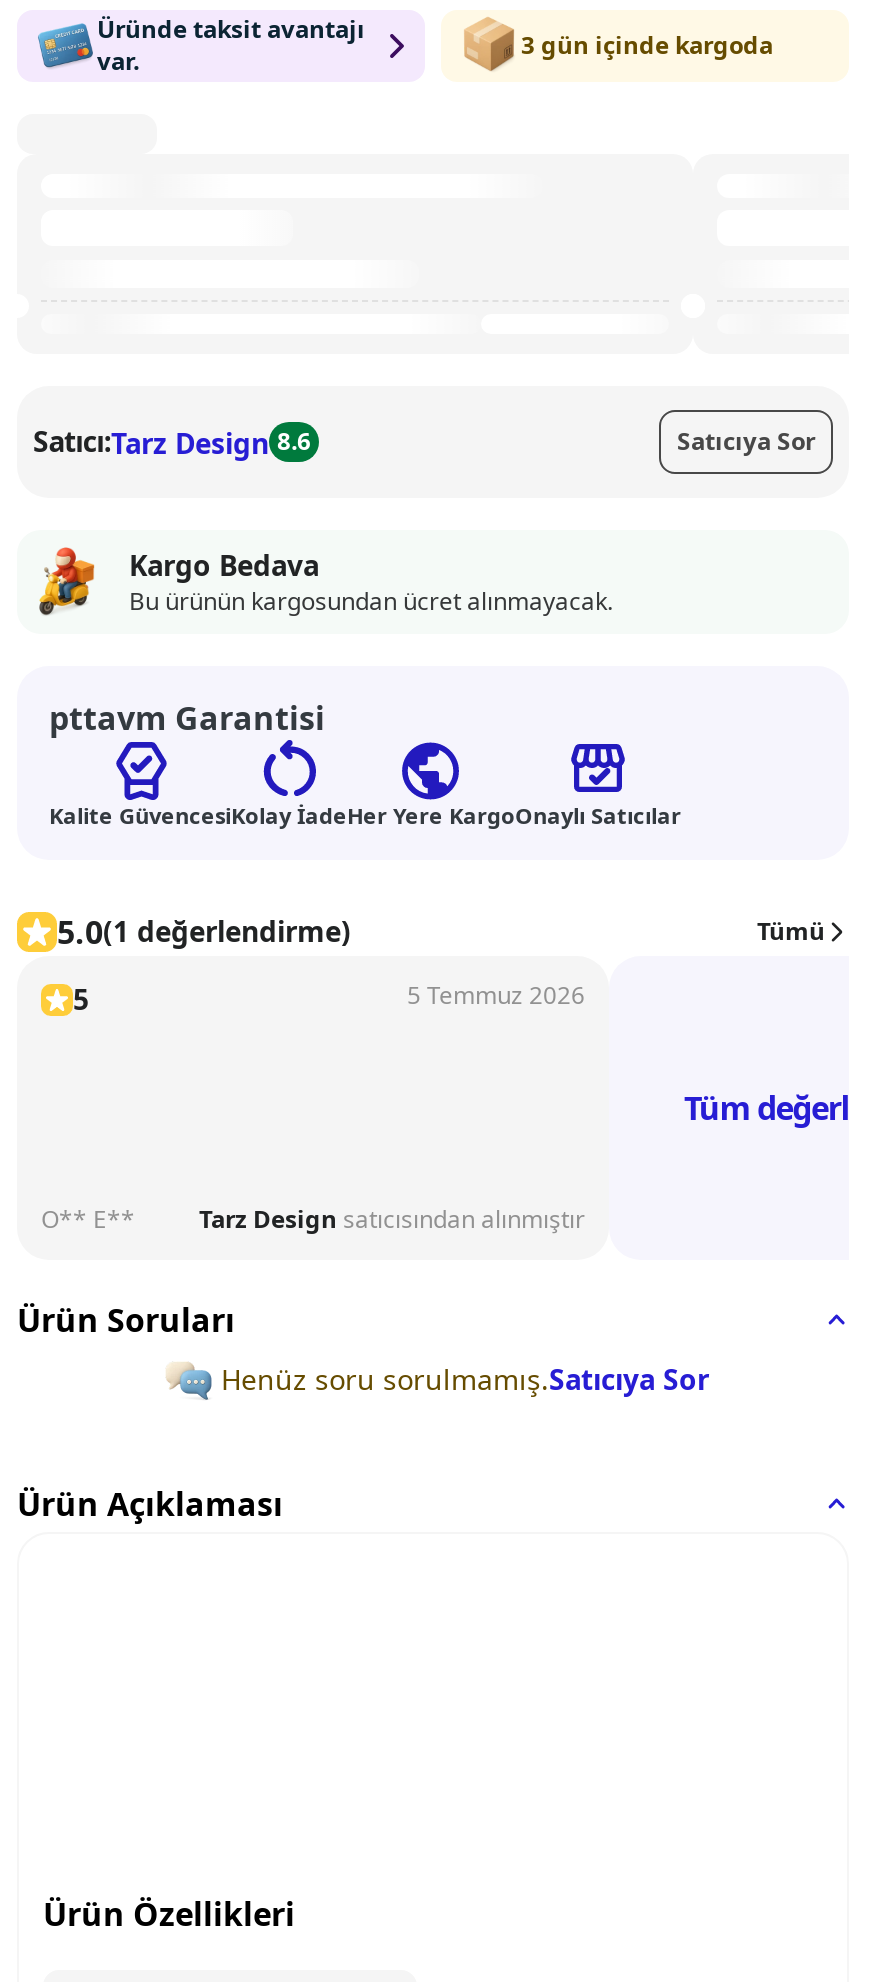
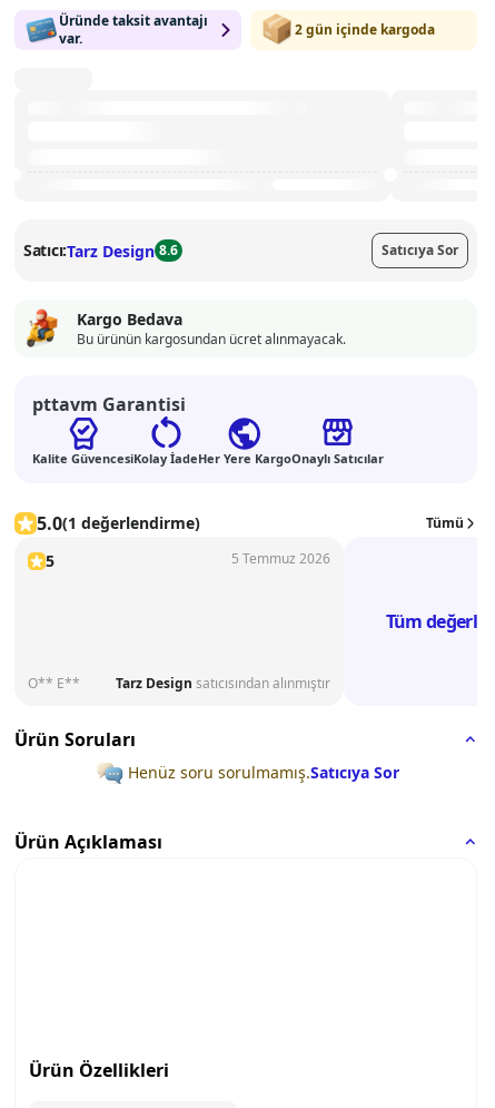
[521,28,773,62] 3 gün içinde kargoda -> [295,20,435,39] 2 gün içinde kargoda

